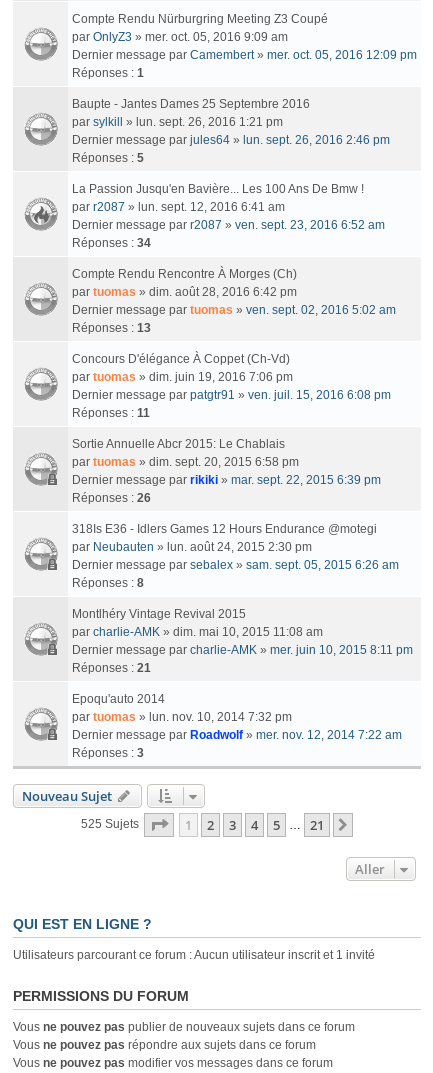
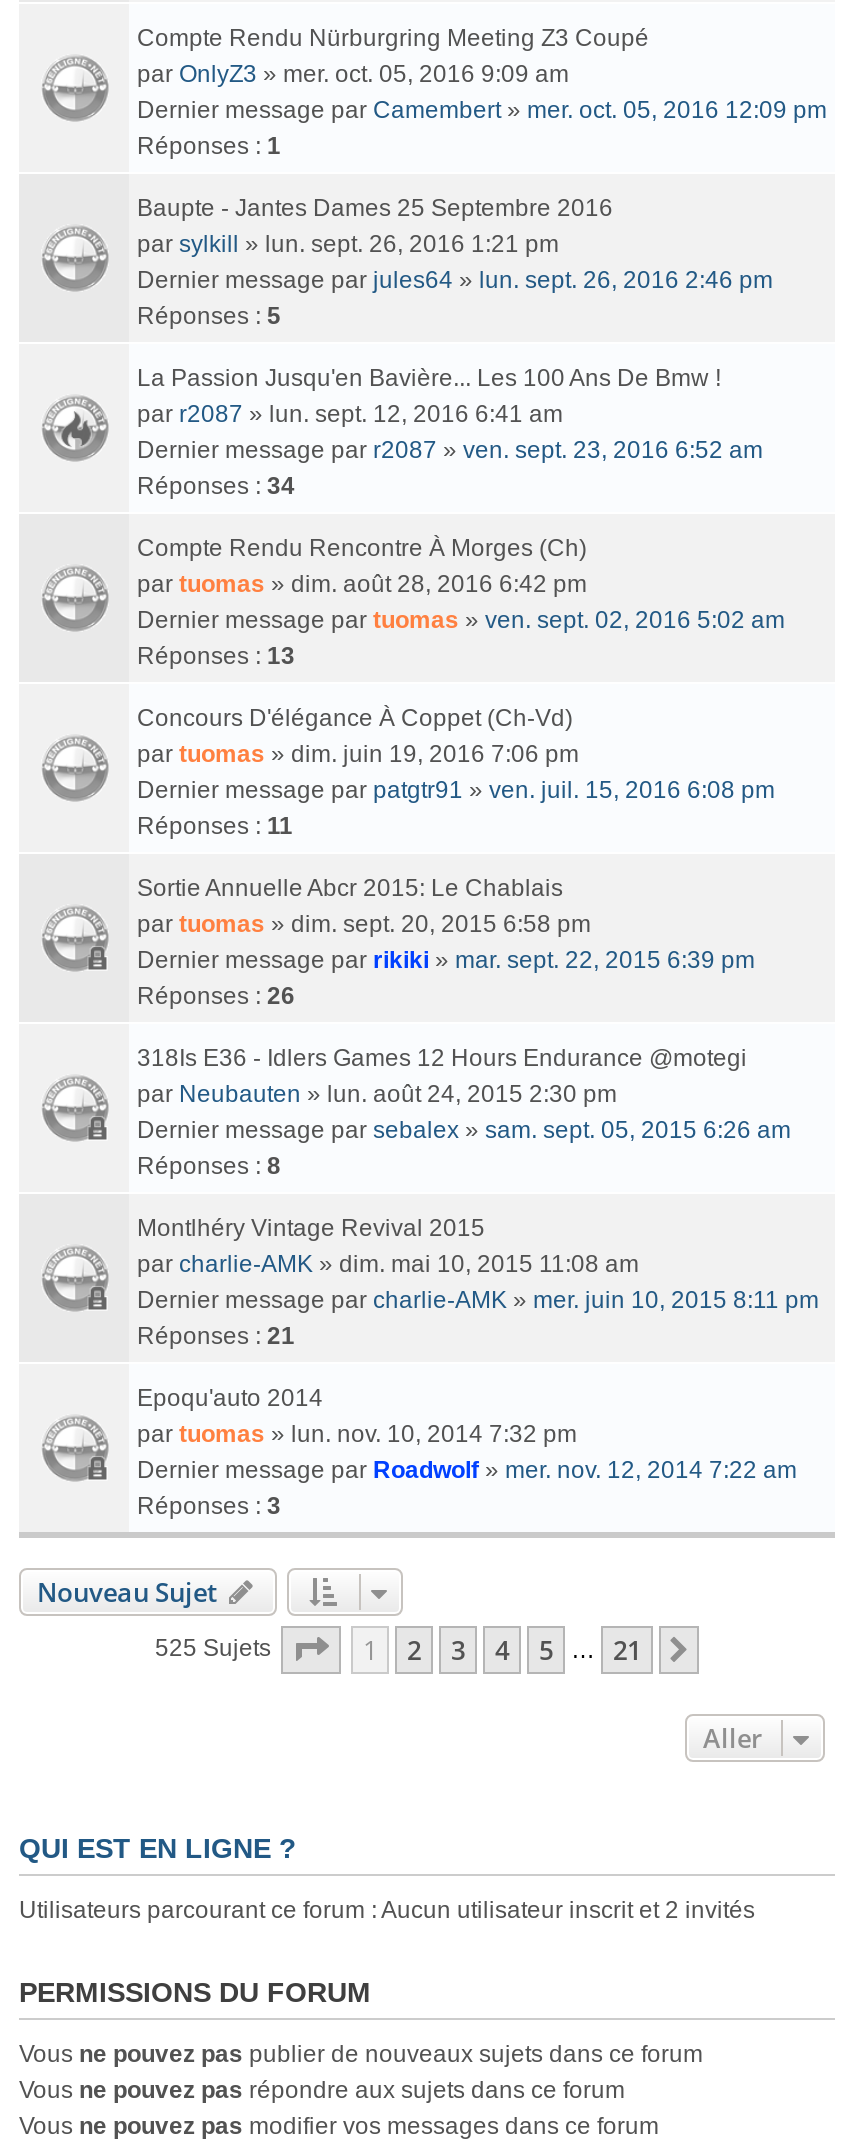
[13,948,375,962] Utilisateurs parcourant ce forum : Aucun utilisateur inscrit et 1 invité -> [19,1896,755,1924] Utilisateurs parcourant ce forum : Aucun utilisateur inscrit et 2 invités

